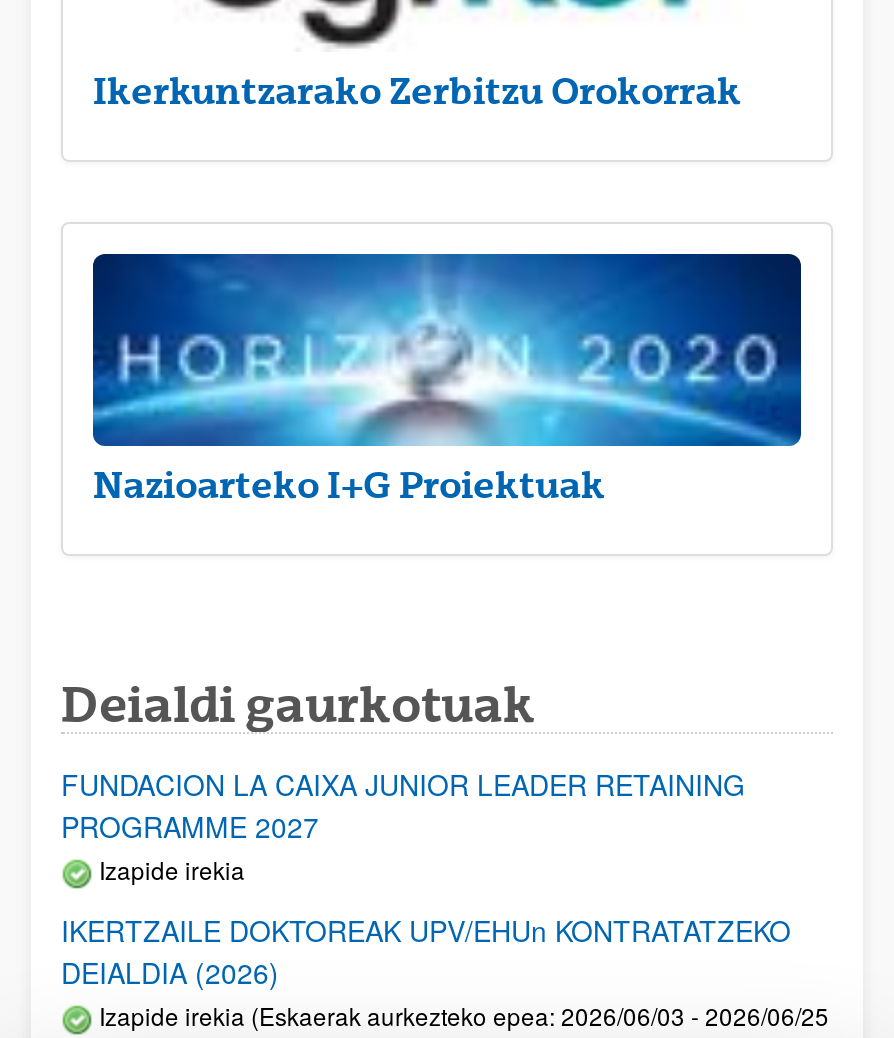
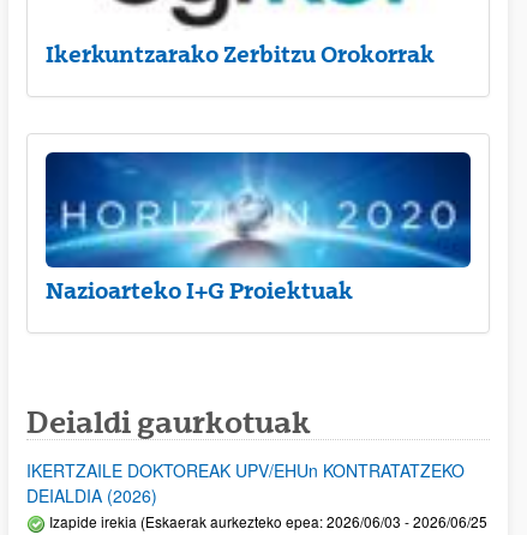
[61,764,745,886] FUNDACION LA CAIXA JUNIOR LEADER RETAINING | PROGRAMME 2027 | Izapide irekia -> none

